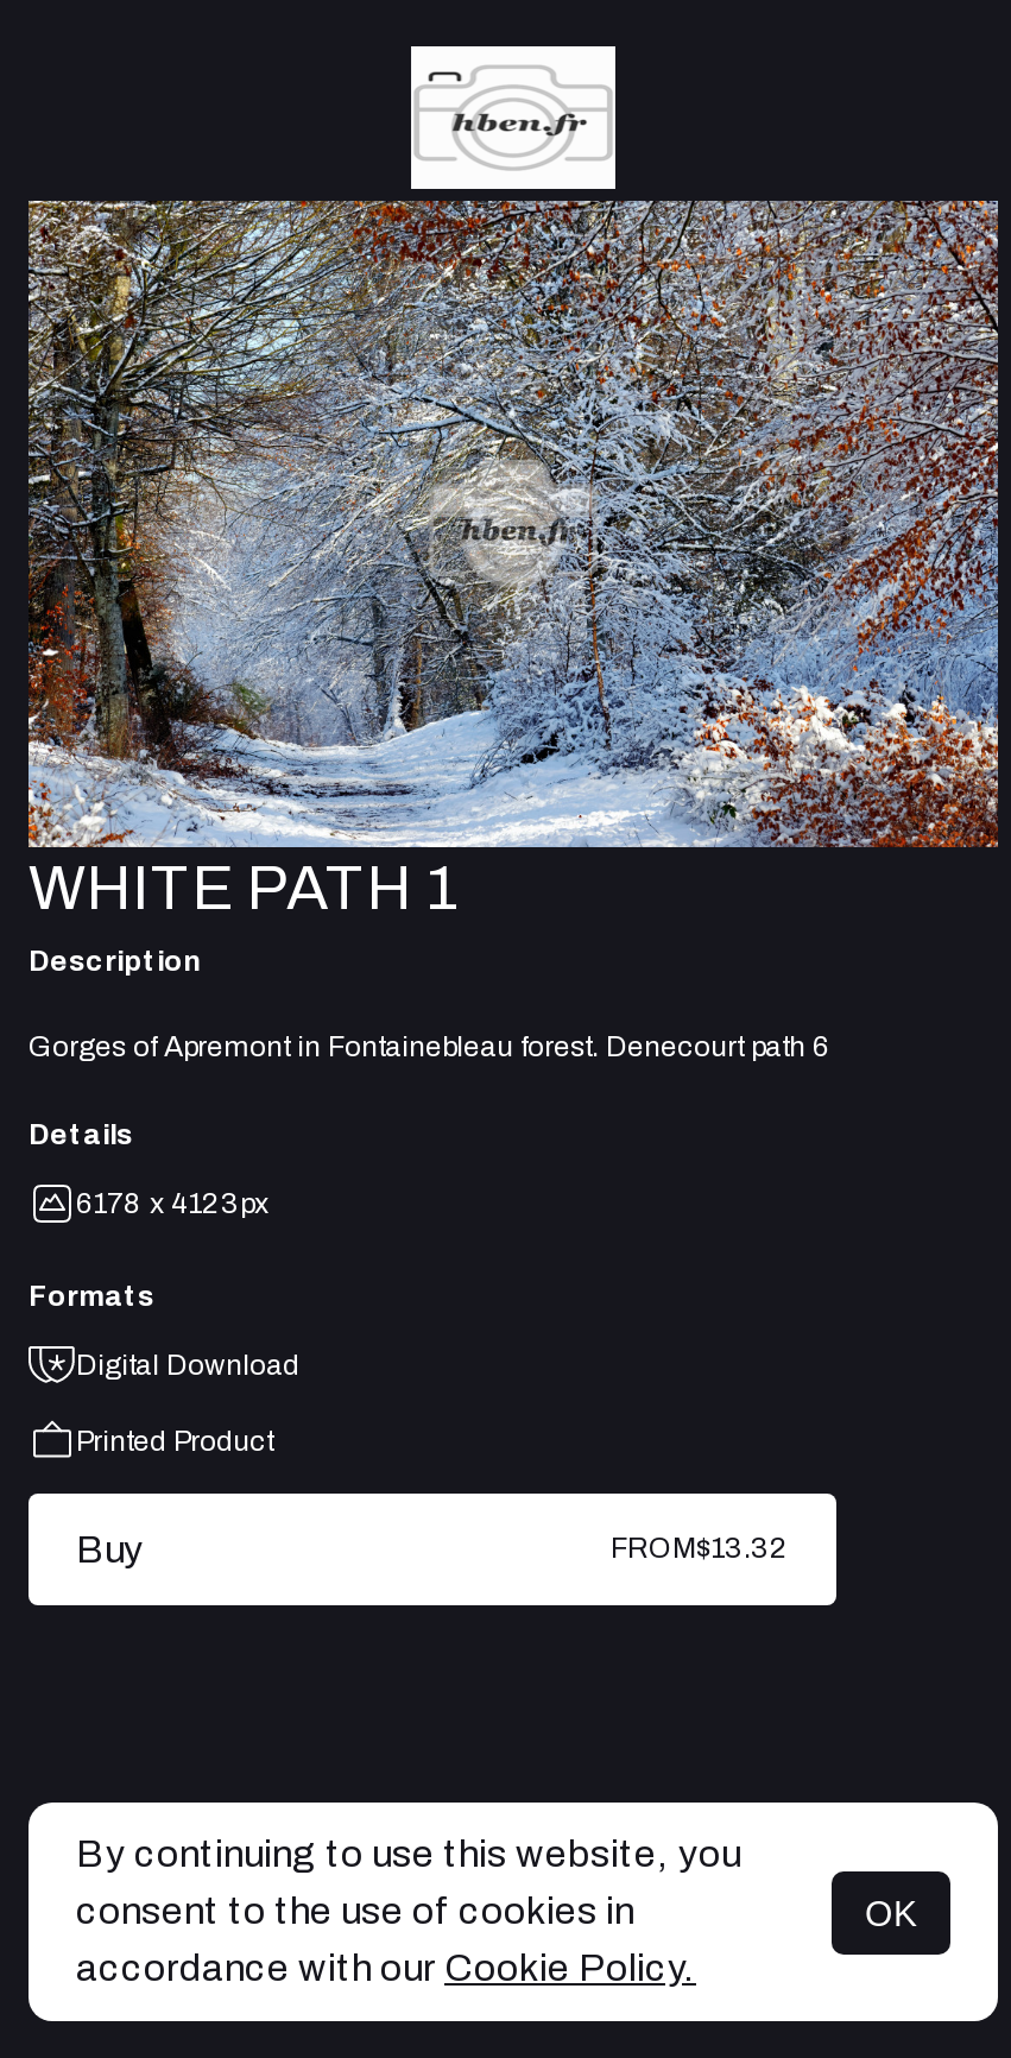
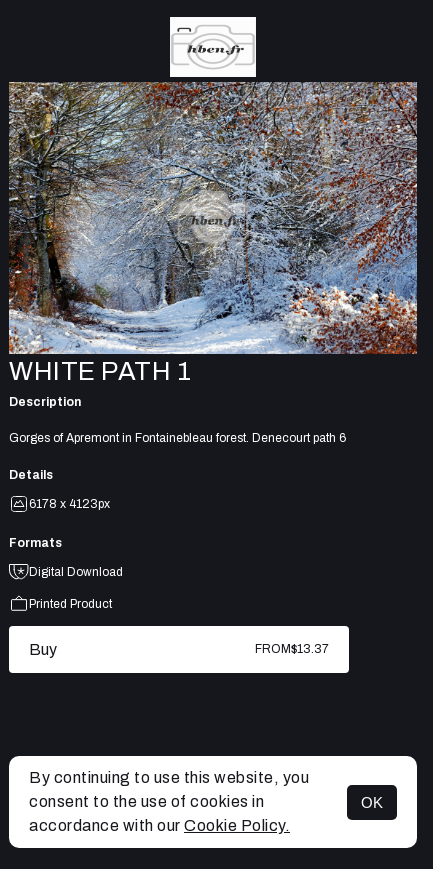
[611,1533,789,1566] FROM$13.32 -> [255,642,329,656] FROM$13.37

